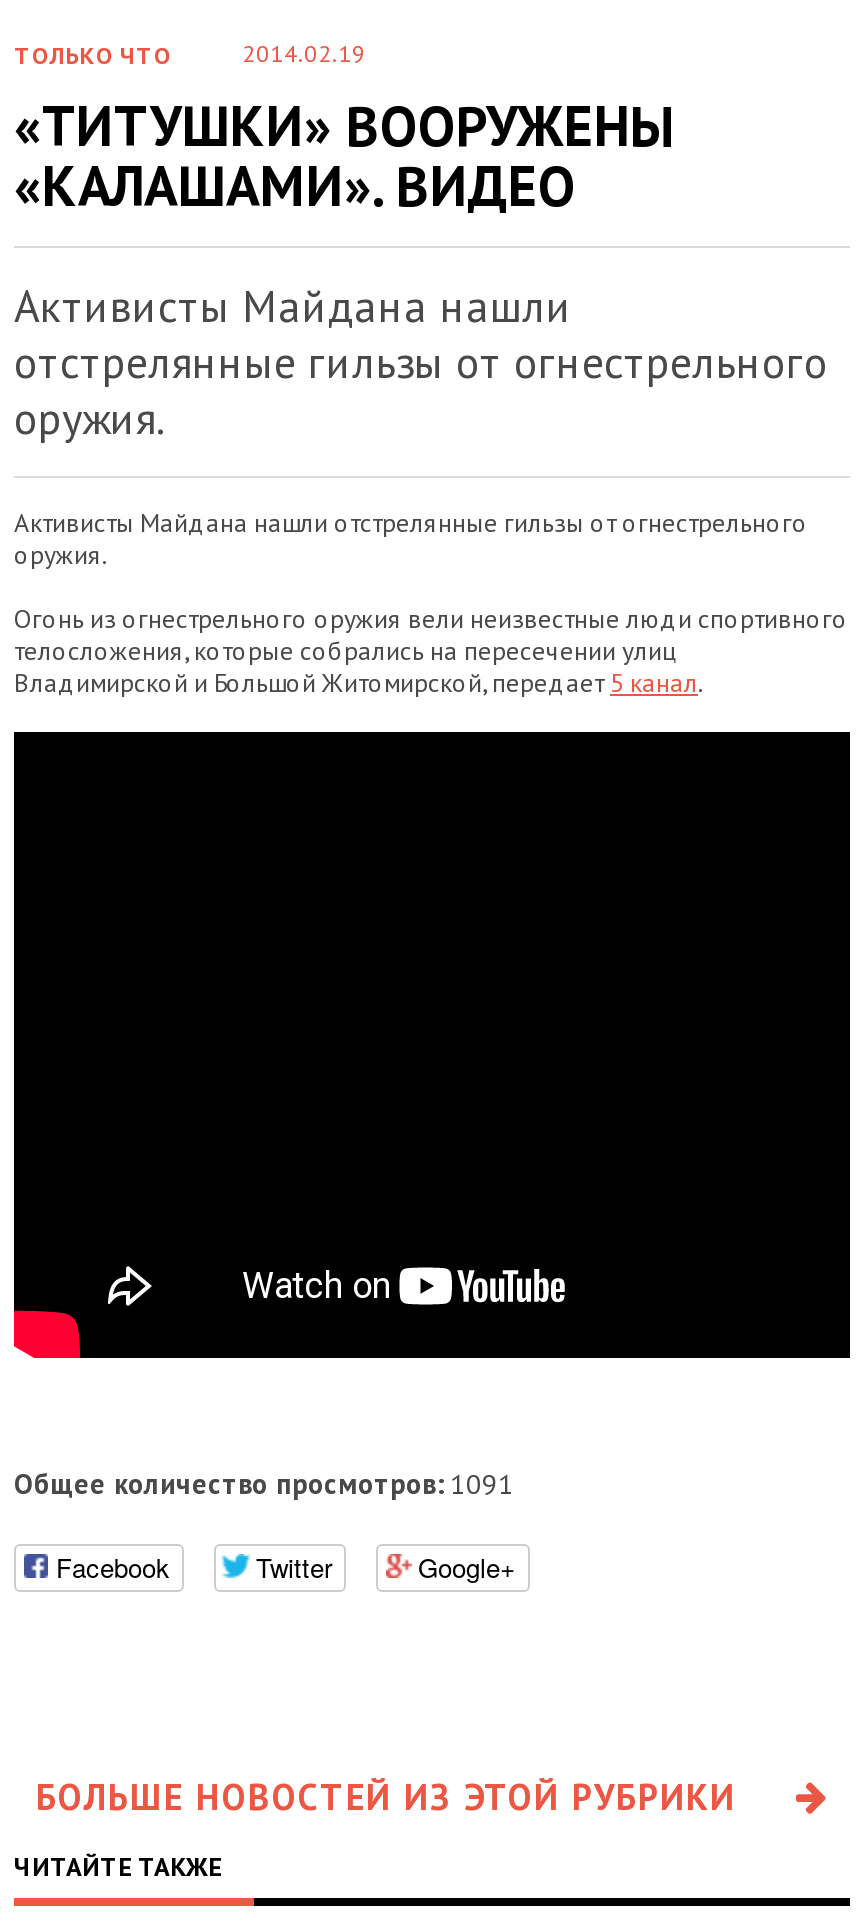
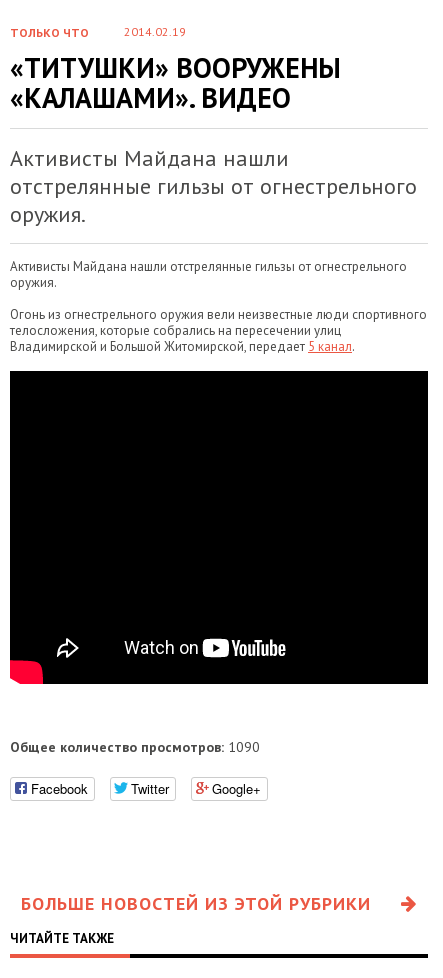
[14,1466,514,1502] Общее количество просмотров: 1091 -> [10,738,260,756] Общее количество просмотров: 1090

